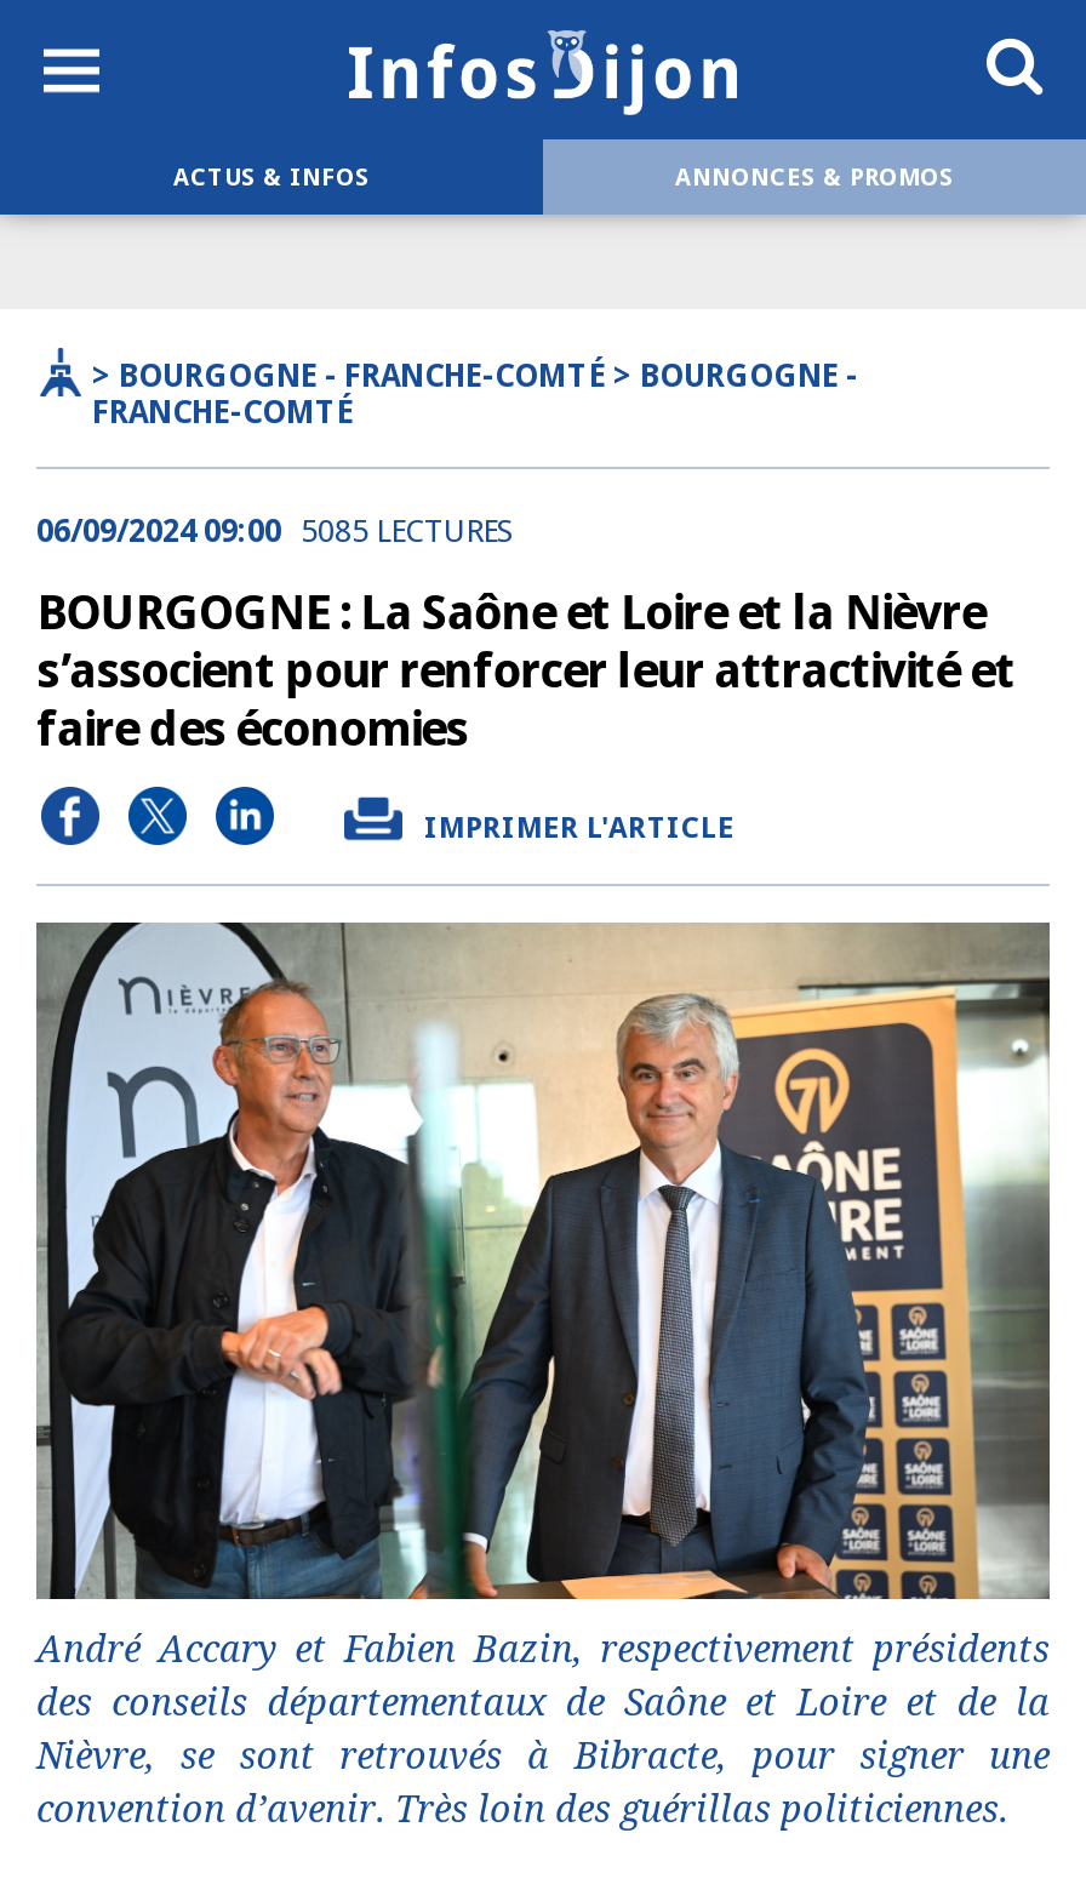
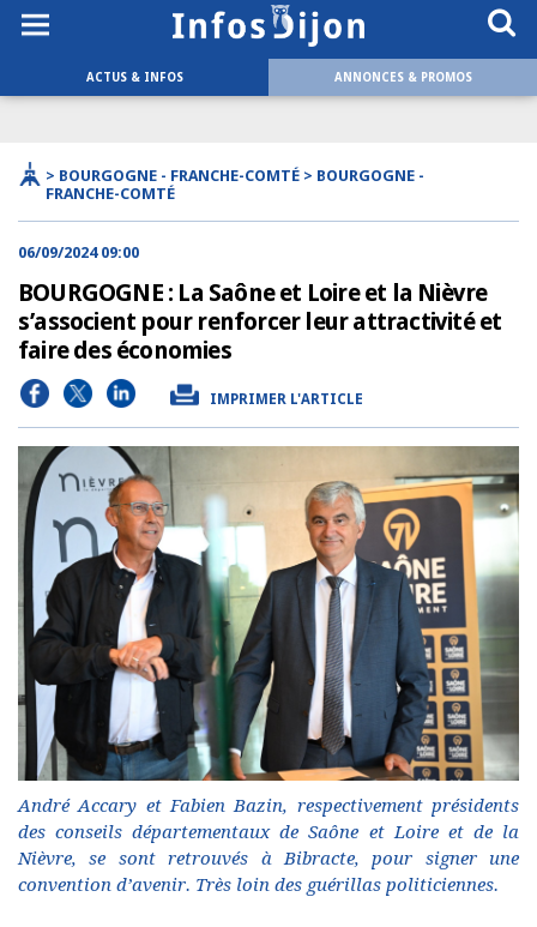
[36,513,514,549] 06/09/2024 09:00 5085 LECTURES -> [18,243,139,261] 06/09/2024 09:00

